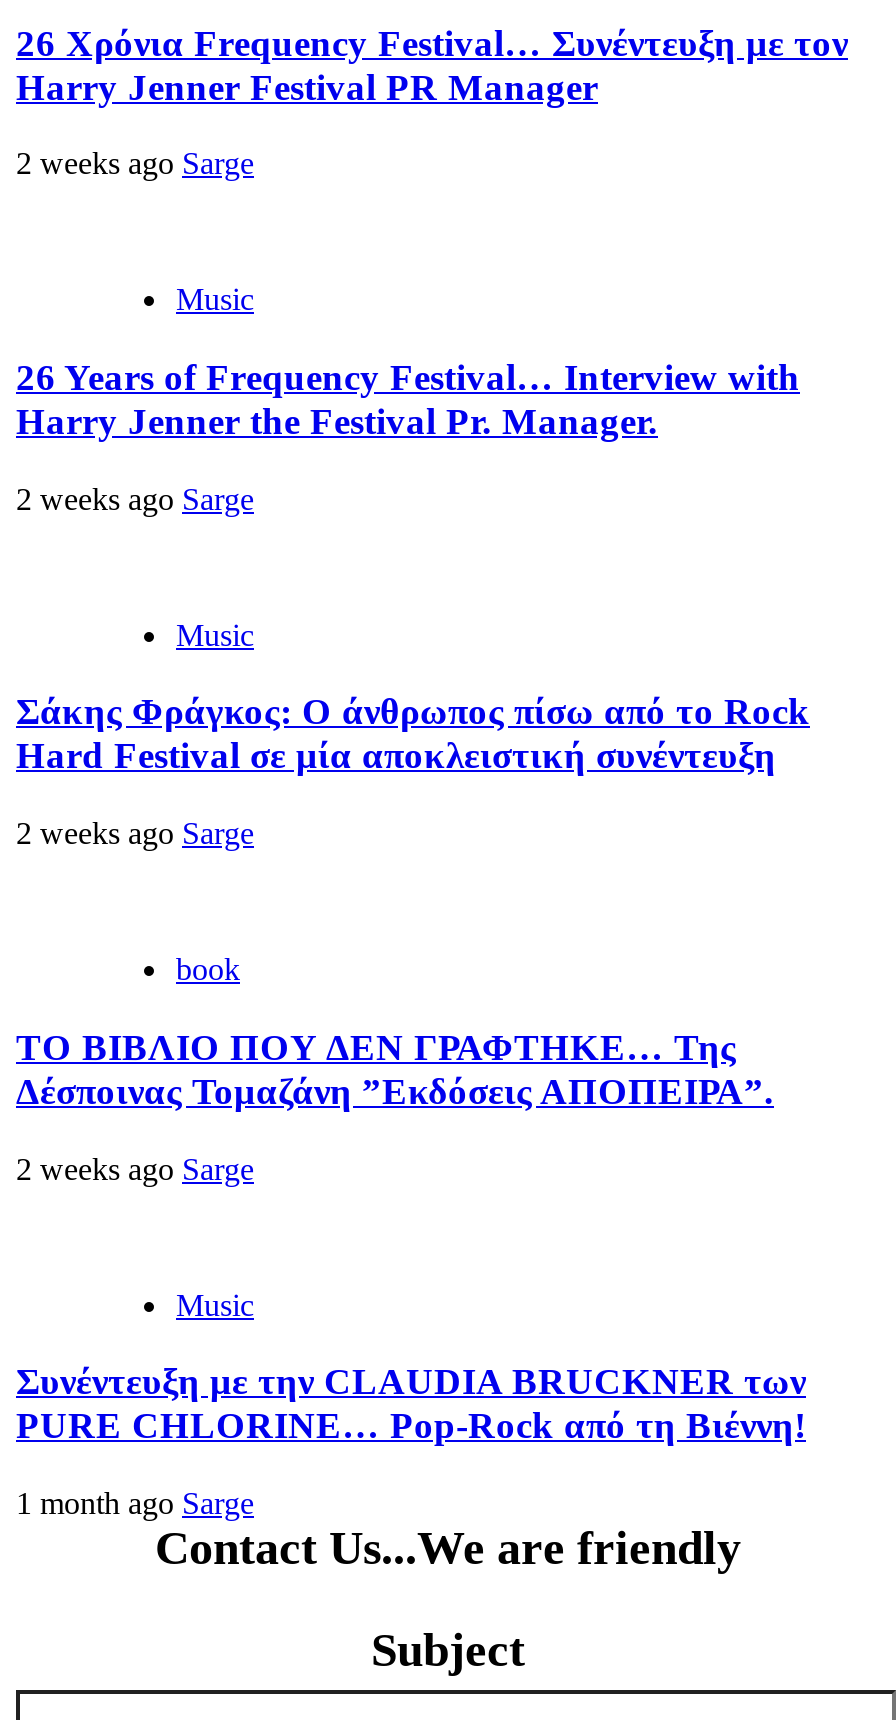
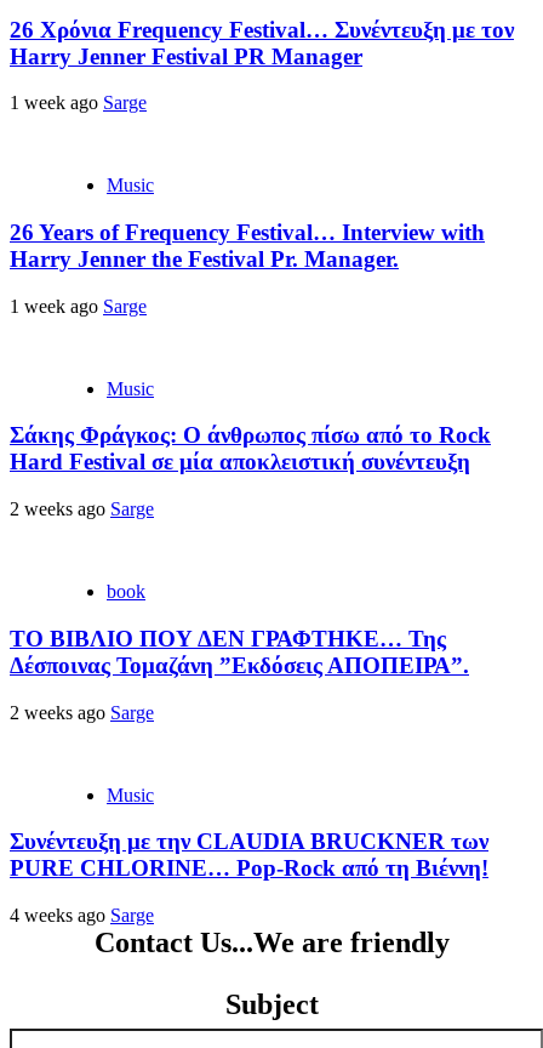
[16,147,254,181] 2 weeks ago Sarge -> [10,93,147,113] 1 week ago Sarge
[16,481,254,515] 2 weeks ago Sarge -> [10,296,147,316] 1 week ago Sarge
[16,1486,254,1520] 1 month ago Sarge -> [10,905,154,925] 4 weeks ago Sarge

